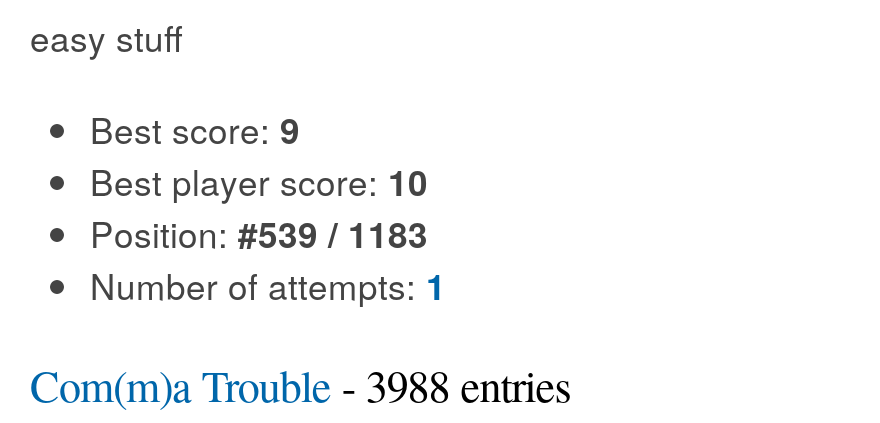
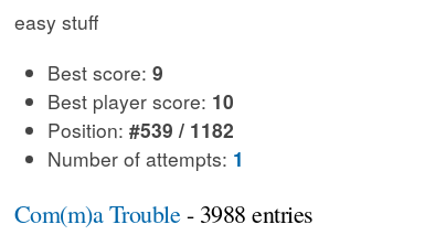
[90,207,428,257] Position: #539 / 1183 -> [47,115,234,143] Position: #539 / 1182

